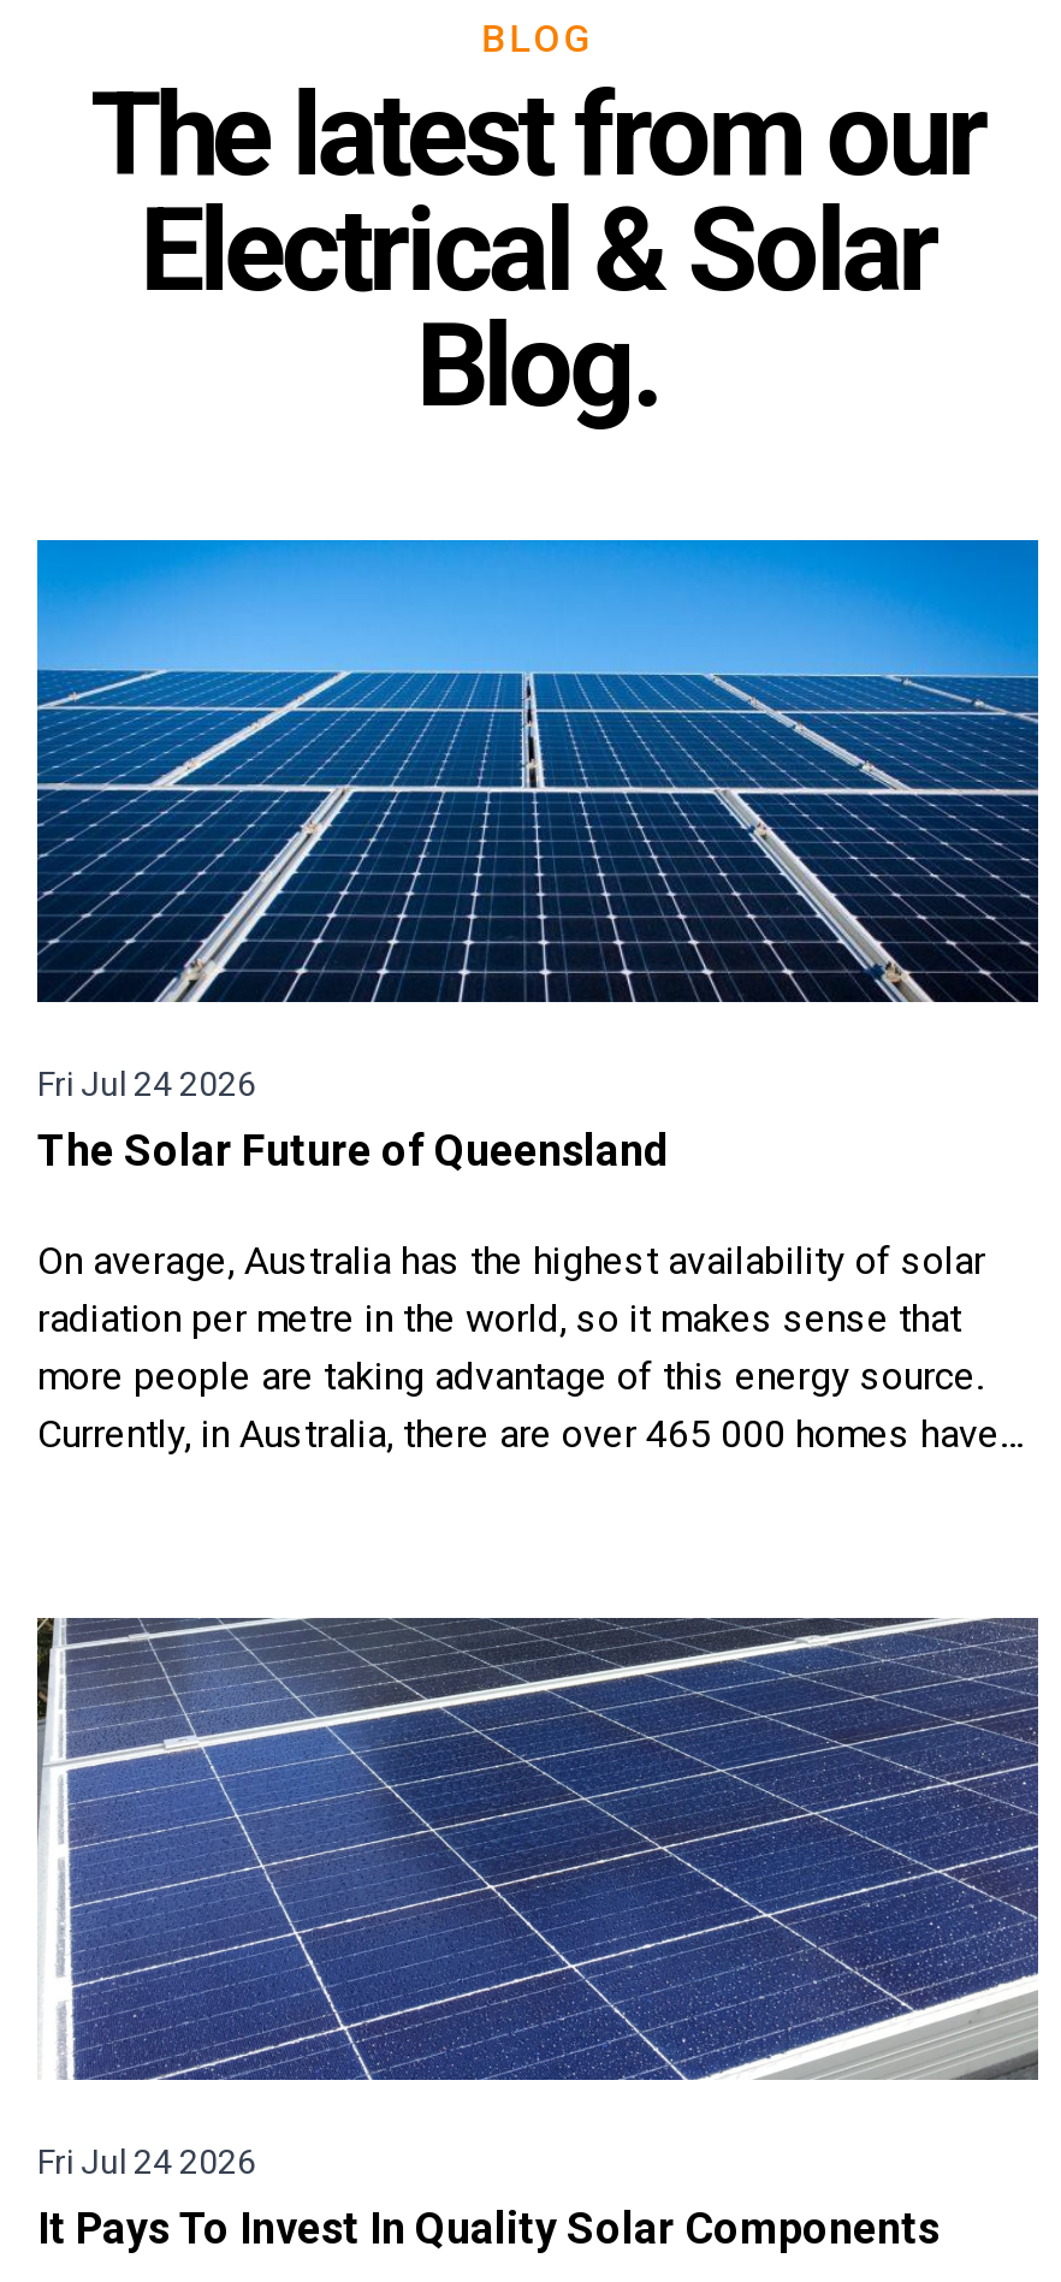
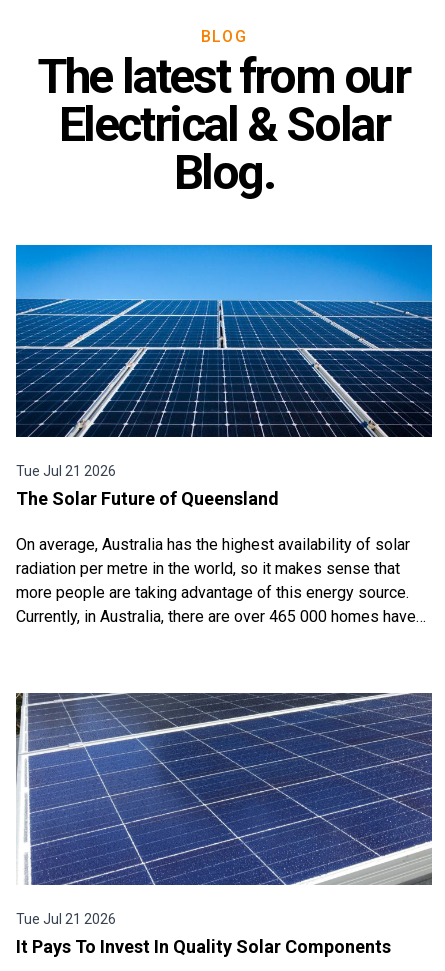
[37,1064,256,1103] Fri Jul 24 2026 -> [16,463,116,479] Tue Jul 21 2026
[37,2142,256,2180] Fri Jul 24 2026 -> [16,911,116,927] Tue Jul 21 2026

